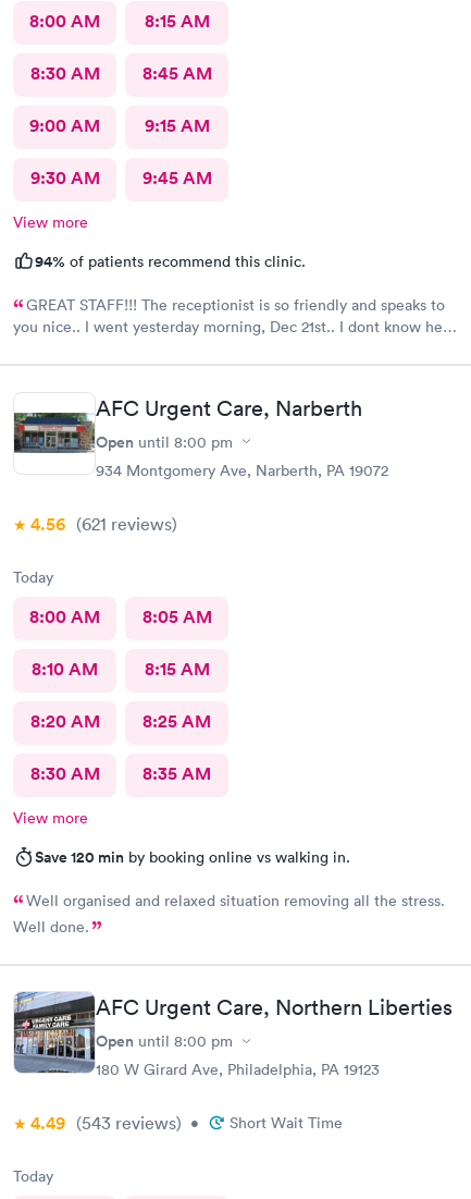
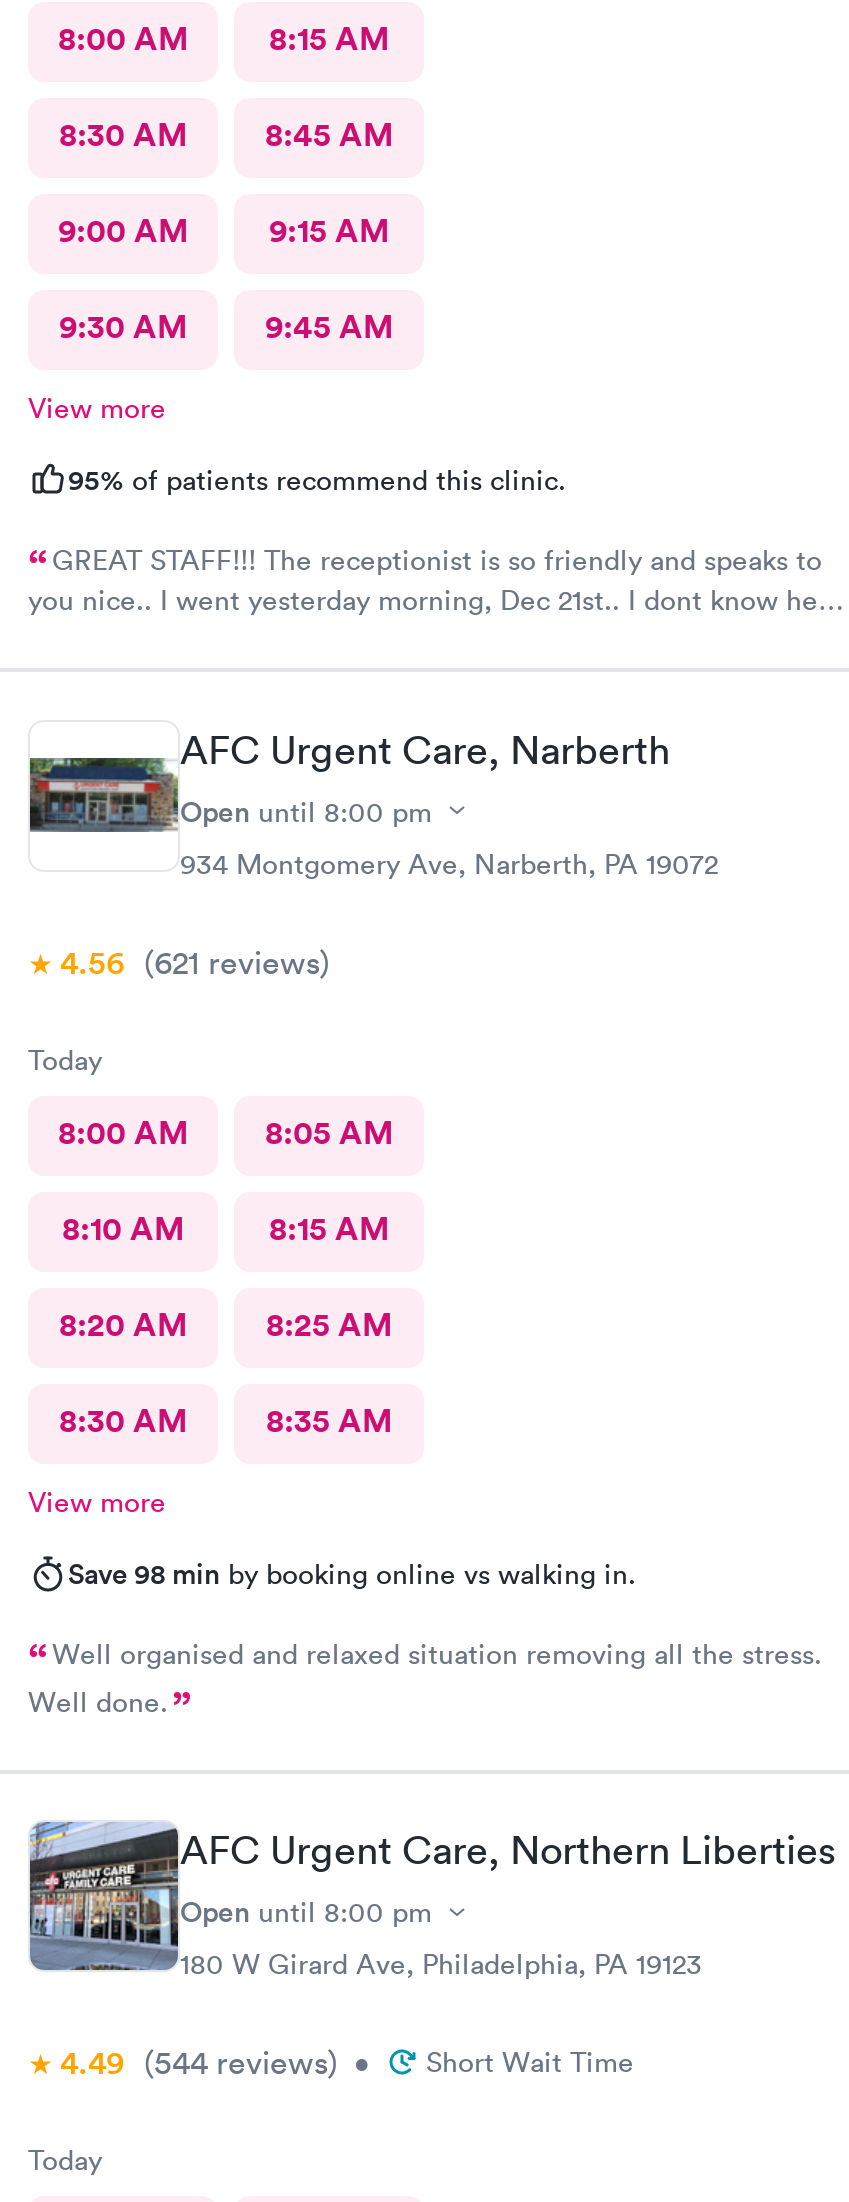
[35,250,306,272] 94% of patients recommend this clinic. -> [68,460,566,500] 95% of patients recommend this clinic.
[35,846,350,867] Save 120 min by booking online vs walking in. -> [68,1553,636,1593] Save 98 min by booking online vs walking in.
[30,1112,343,1135] 4.49 (543 reviews) • Short Wait Time -> [60,2042,634,2084] 4.49 (544 reviews) • Short Wait Time

